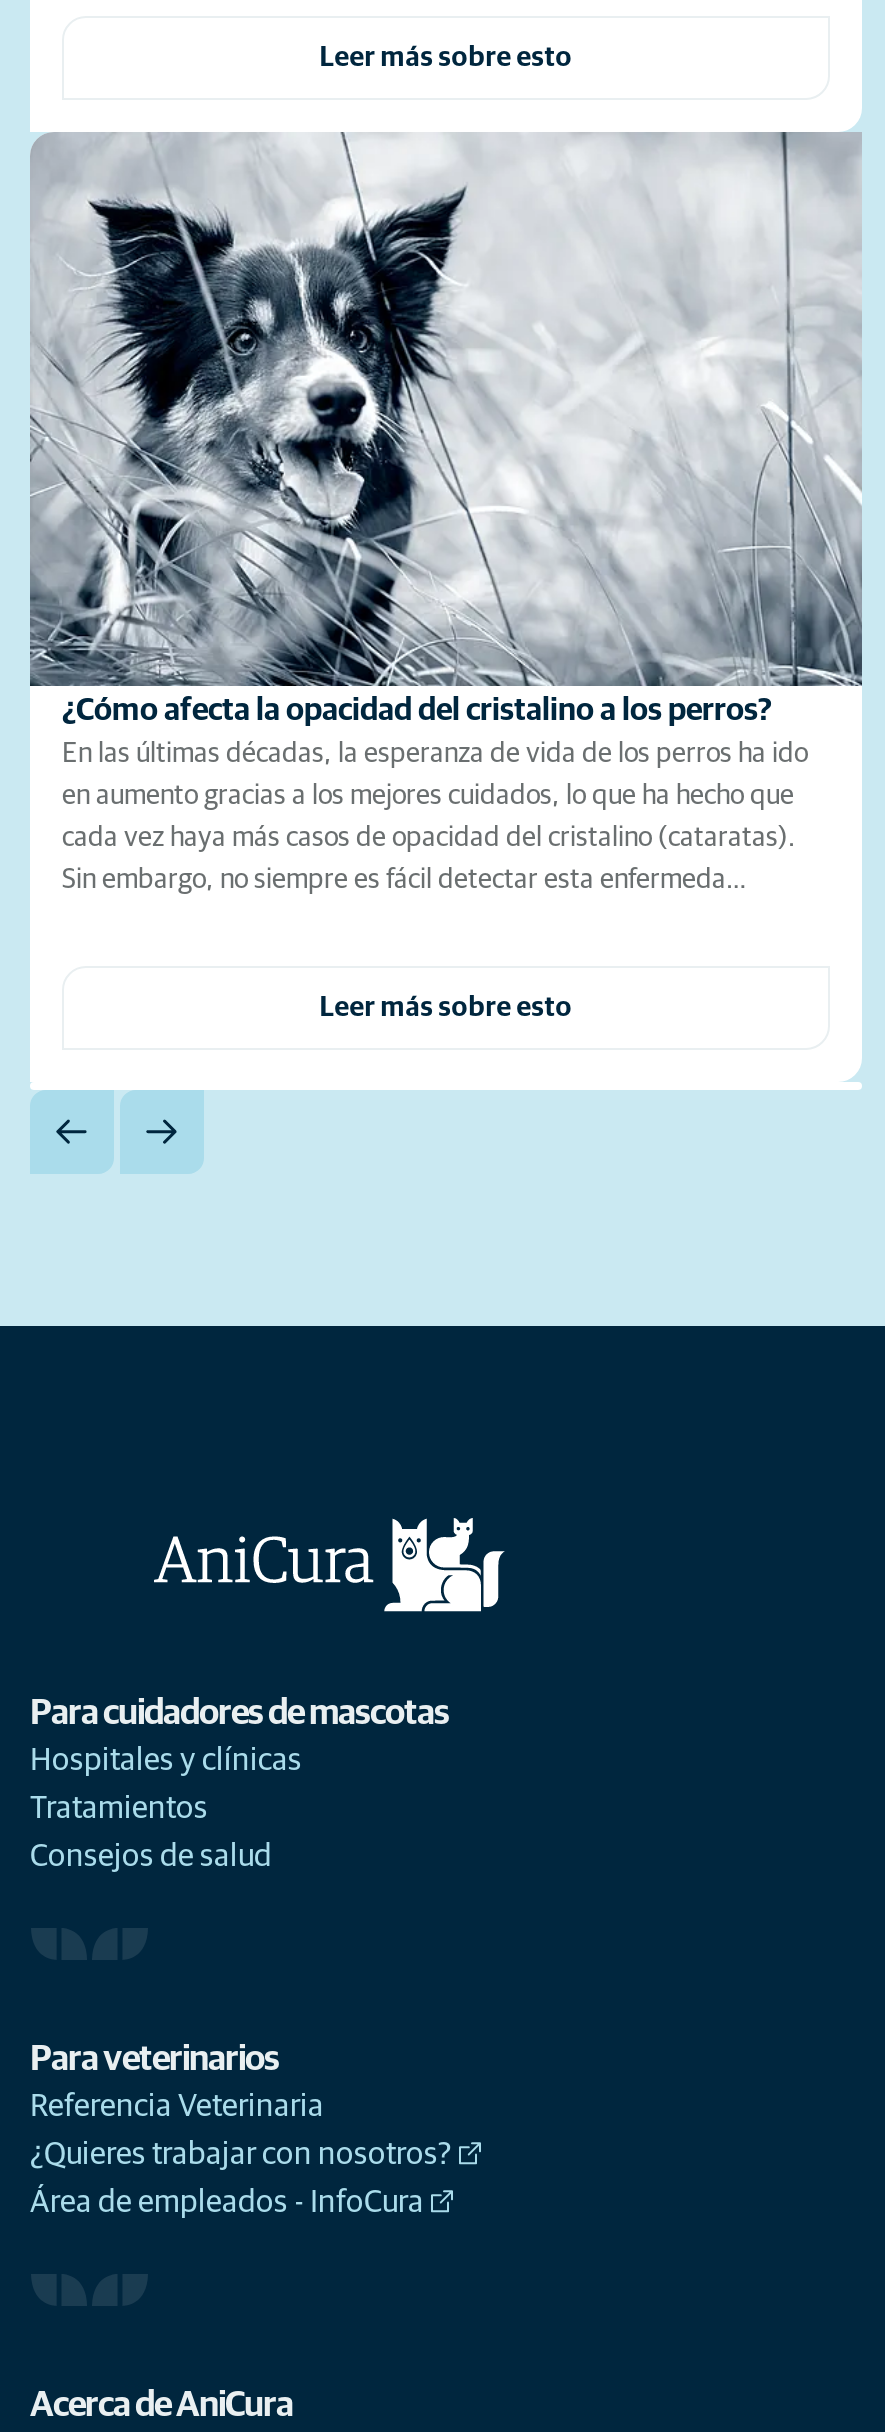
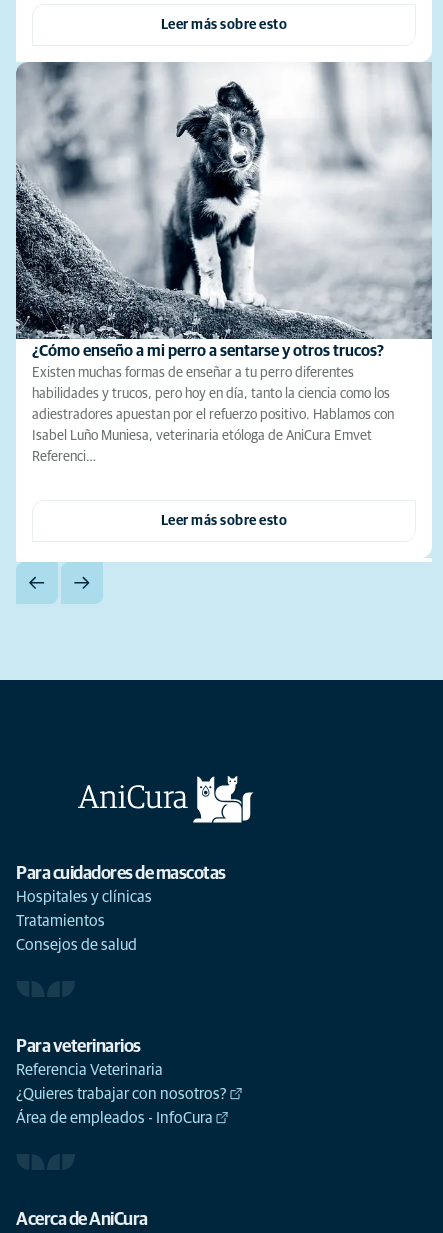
[30,132,862,895] [image] | ¿Cómo afecta la opacidad del cristalino a los perros? | En las últimas décadas, la esperanza de vida de los perros ha ido | en aumento gracias a los mejores cuidados, lo que ha hecho que | cada vez haya más casos de opacidad del cristalino (cataratas). | Sin embargo, no siempre es fácil detectar esta enfermeda… -> [15,62,432,464] [image] | ¿Cómo enseño a mi perro a sentarse y otros trucos? | Existen muchas formas de enseñar a tu perro diferentes | habilidades y trucos, pero hoy en día, tanto la ciencia como los | adiestradores apuestan por el refuerzo positivo. Hablamos con | Isabel Luño Muniesa, veterinaria etóloga de AniCura Emvet | Referenci…

